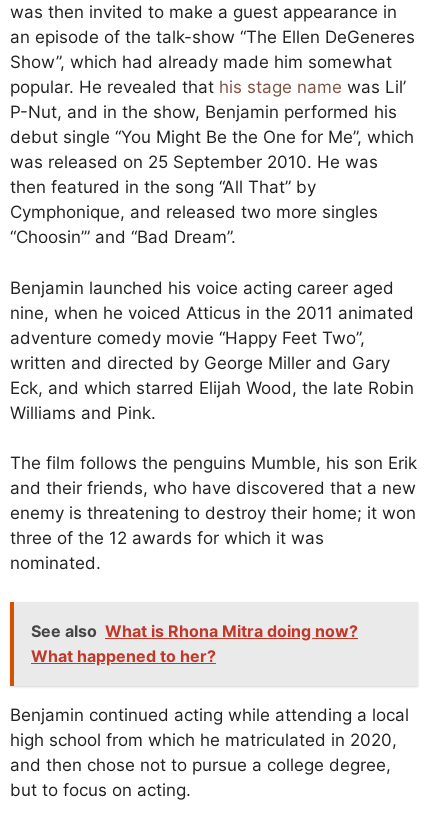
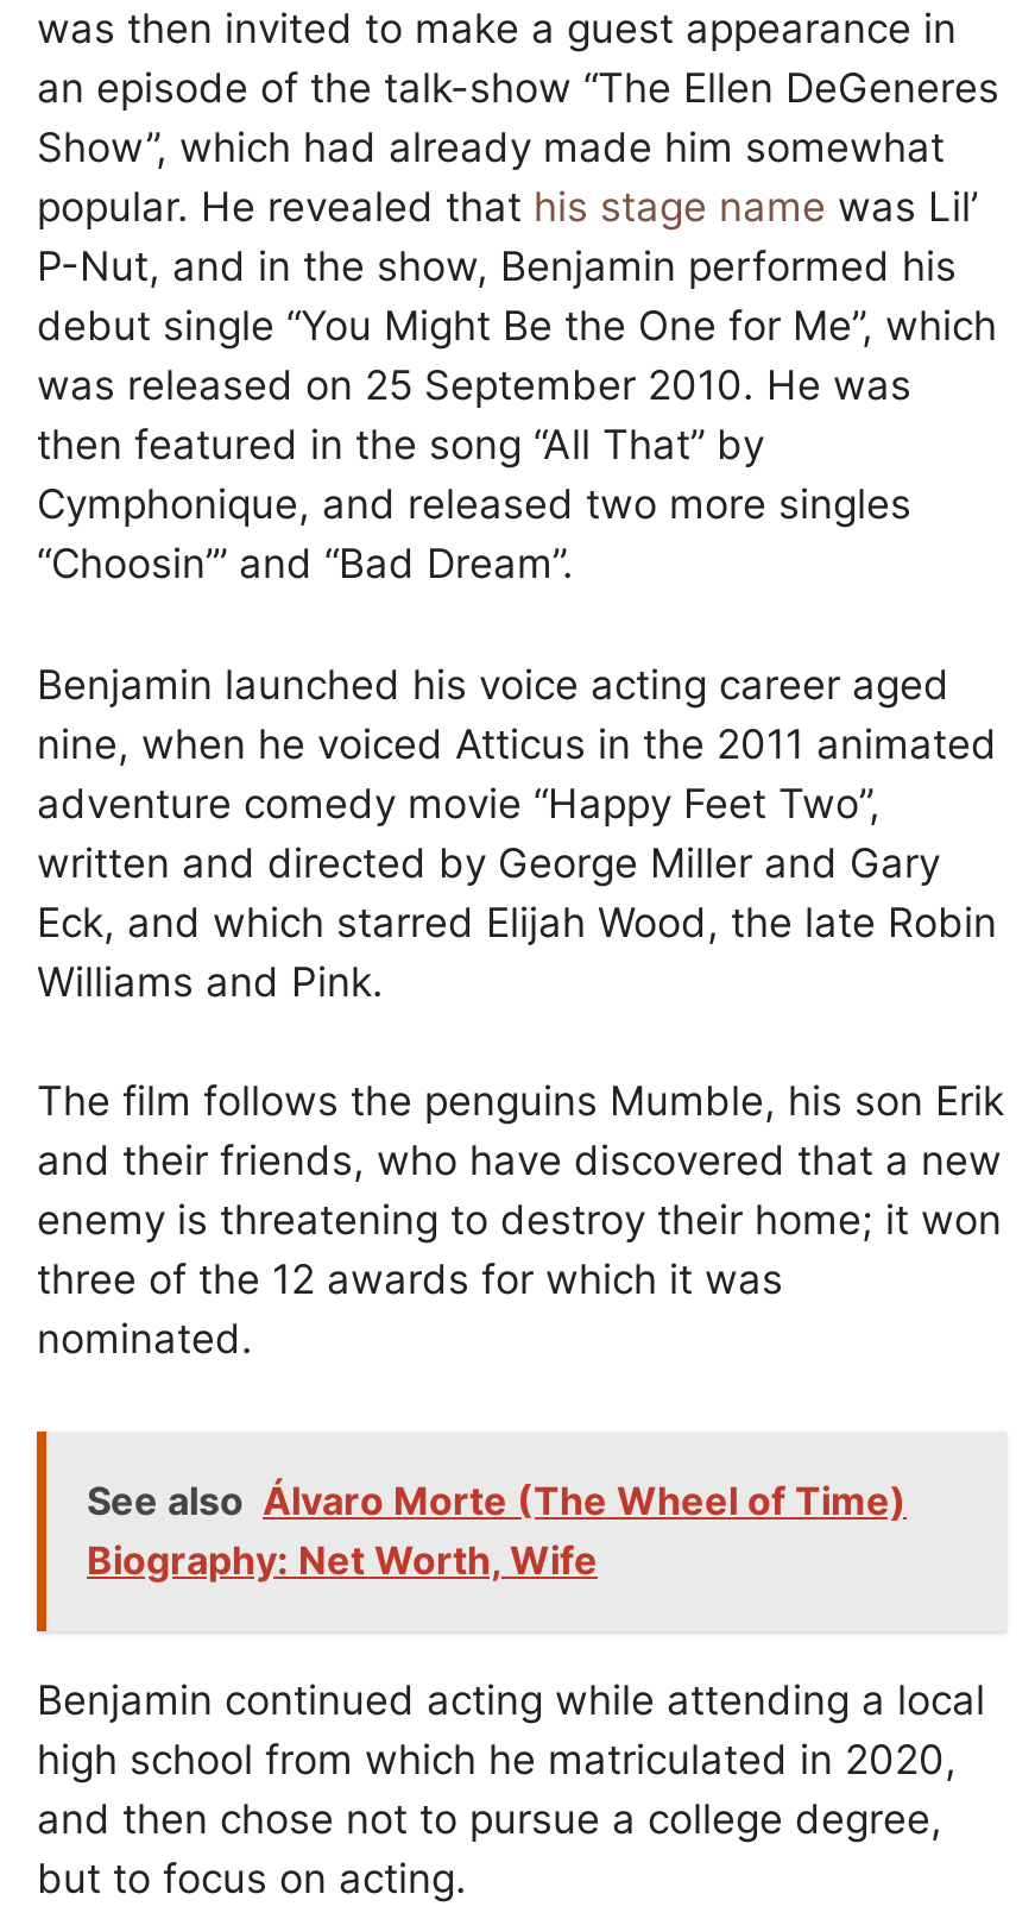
[31,621,358,666] See also What is Rhona Mitra doing now? | What happened to her? -> [87,1476,907,1583] See also Álvaro Morte (The Wheel of Time) | Biography: Net Worth, Wife

